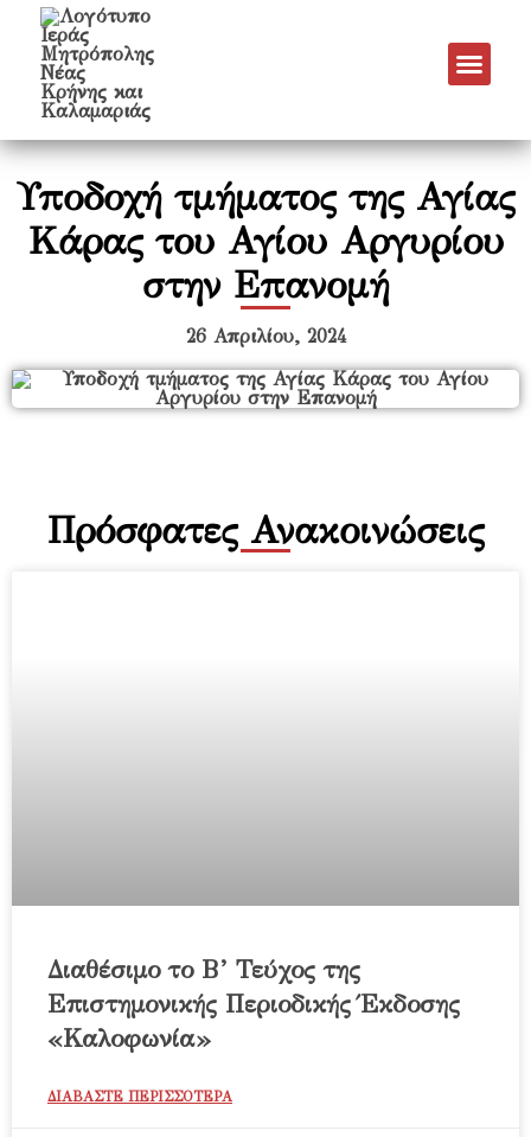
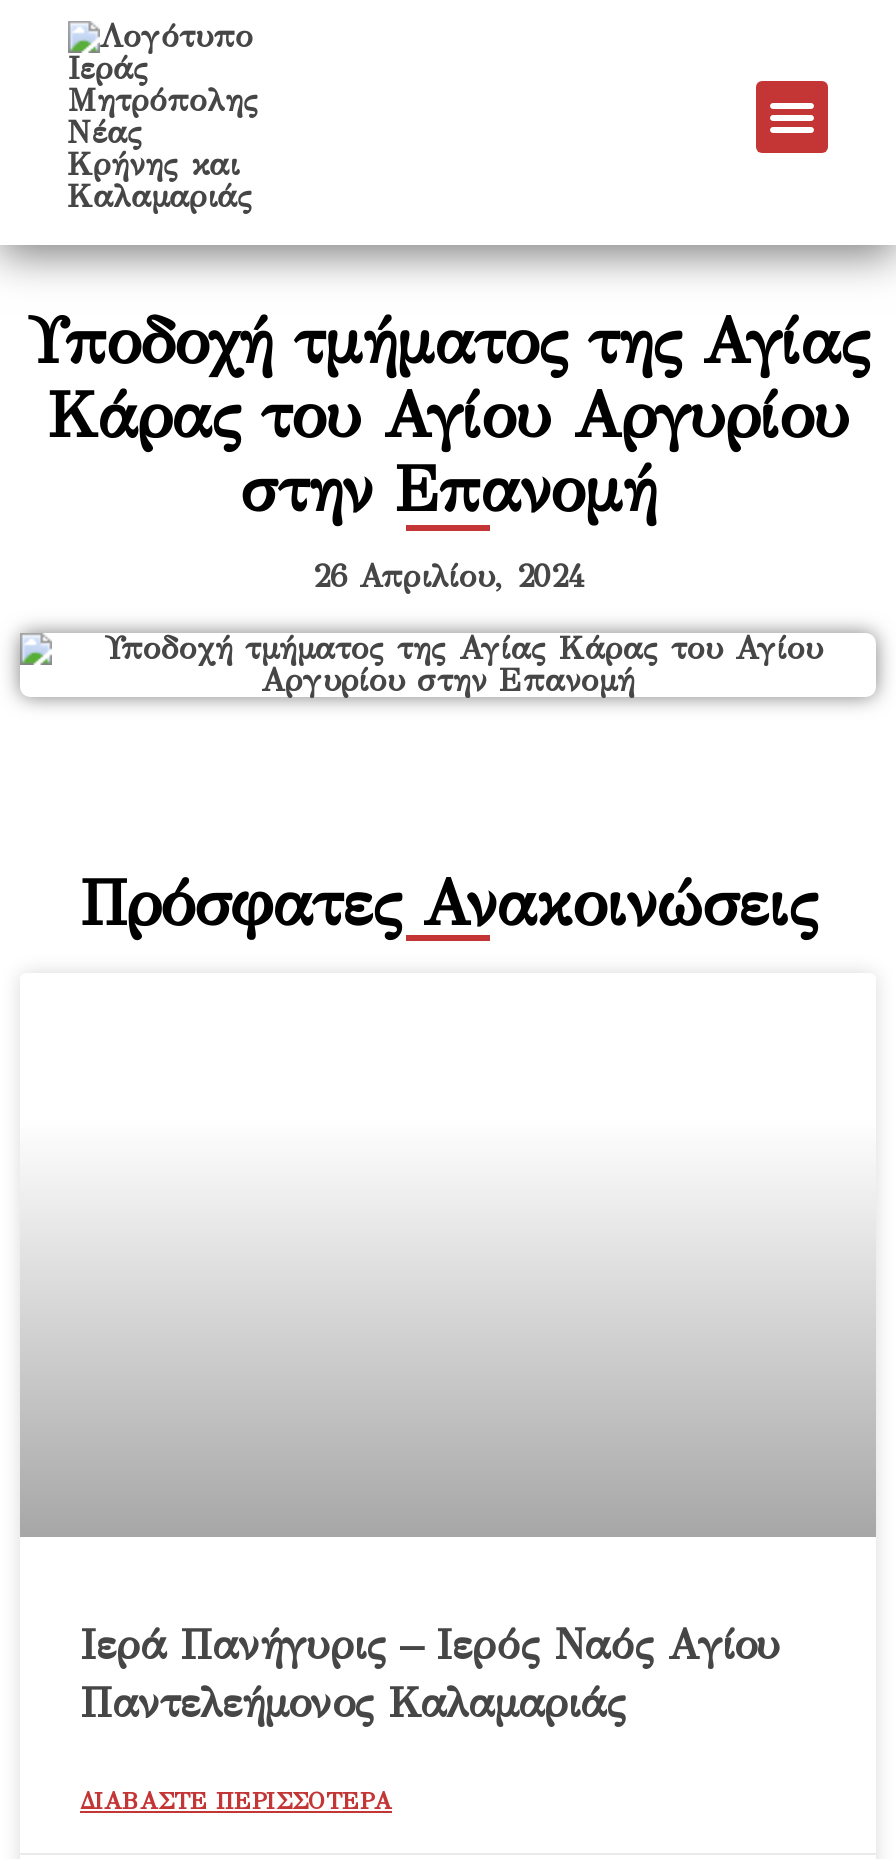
[47,955,460,1054] Διαθέσιμο το Β’ Τεύχος της | Επιστημονικής Περιοδικής Έκδοσης | «Καλοφωνία» -> [80,1619,780,1729] Ιερά Πανήγυρις – Ιερός Ναός Αγίου | Παντελεήμονος Καλαμαριάς

